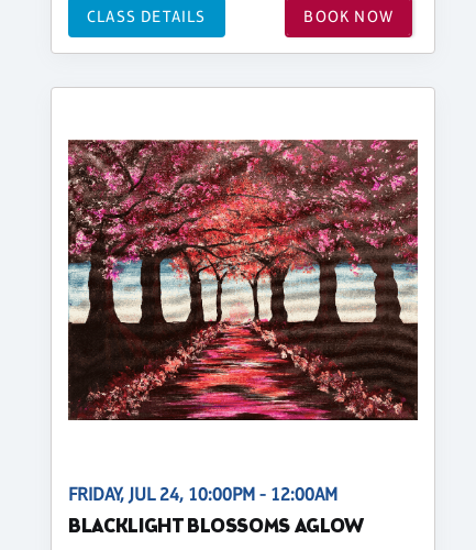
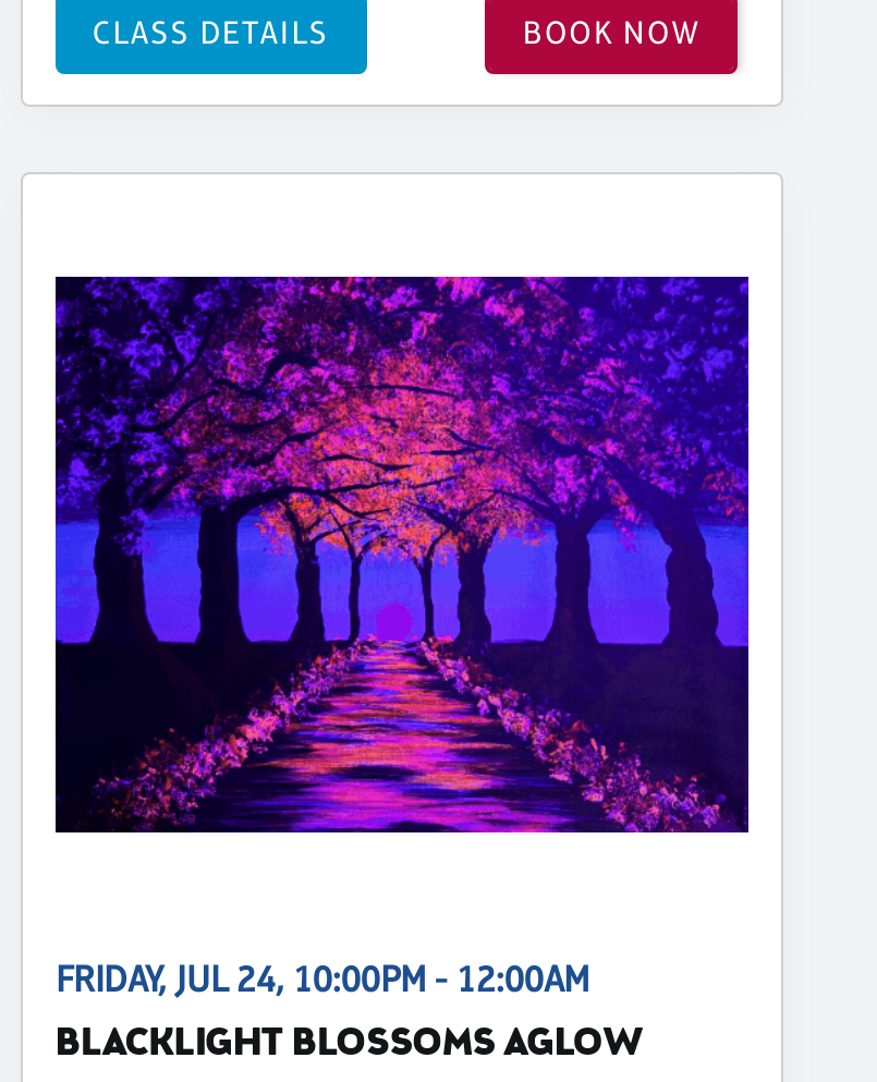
[67,139,419,421] [image] -> [53,275,751,835] [image]

